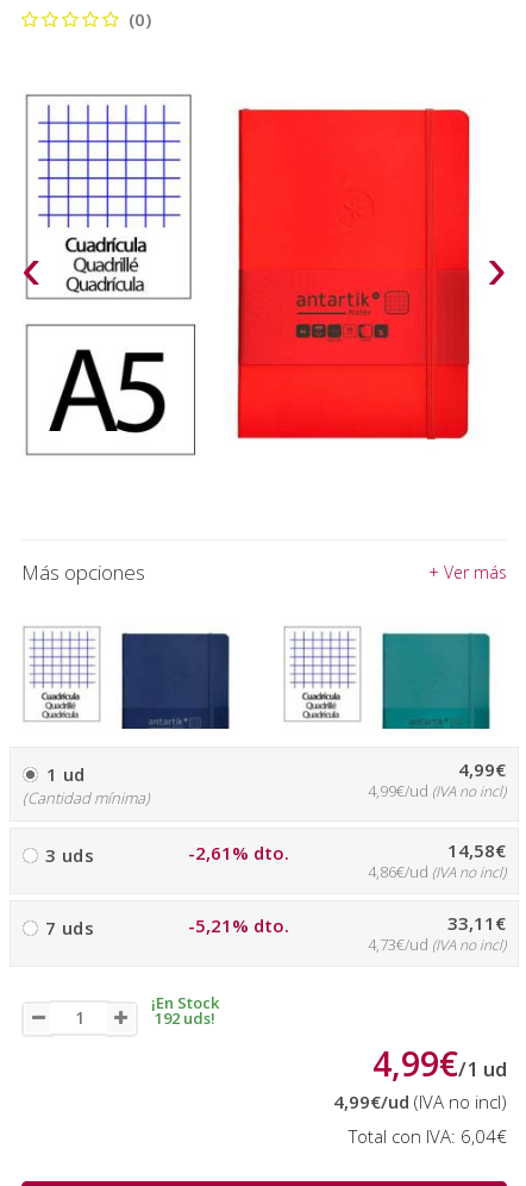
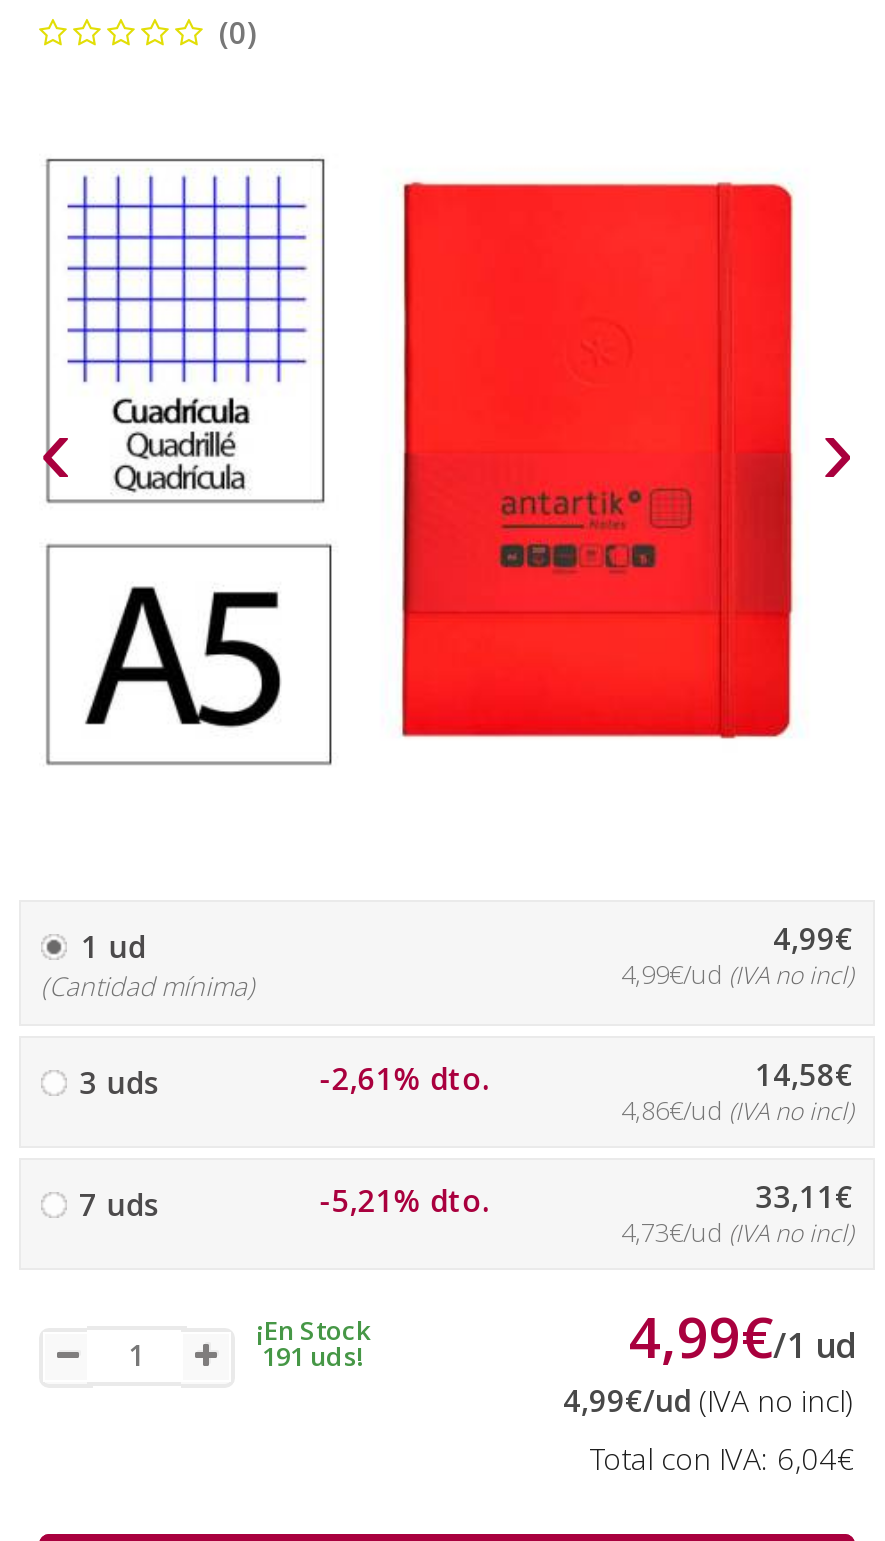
[21,558,507,586] Más opciones | + Ver más -> none
[24,626,100,719] [image] -> none
[120,632,231,730] [image] -> none
[284,626,361,719] [image] -> none
[381,632,491,730] [image] -> none
[154,1007,215,1029] 192 uds! -> [262,1338,364,1374] 191 uds!

